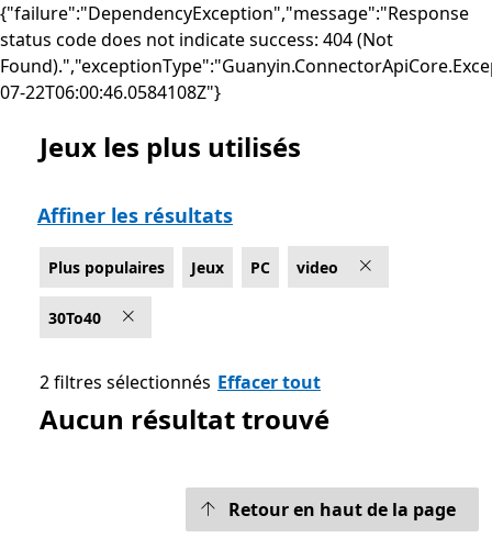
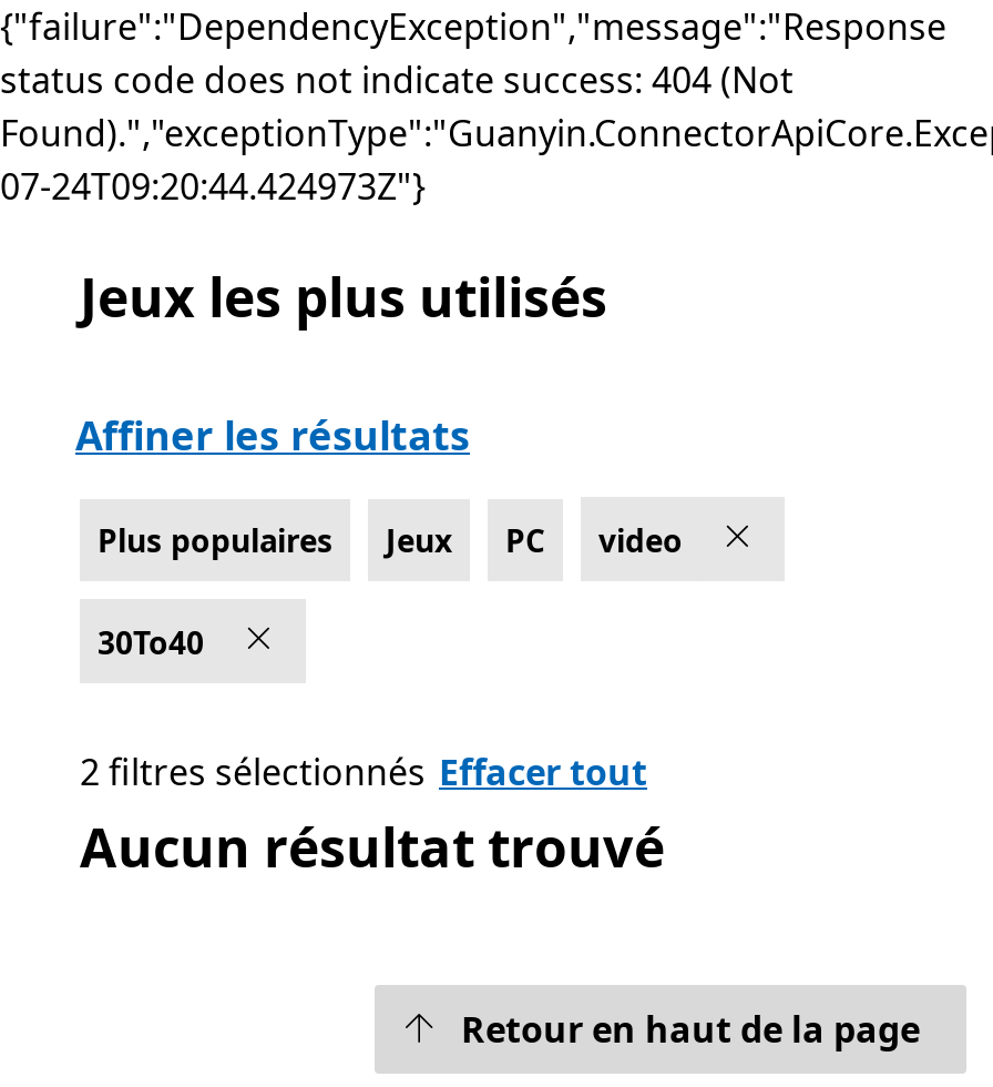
[0,80,221,104] 07-22T06:00:46.0584108Z"} -> [0,162,426,211] 07-24T09:20:44.424973Z"}

